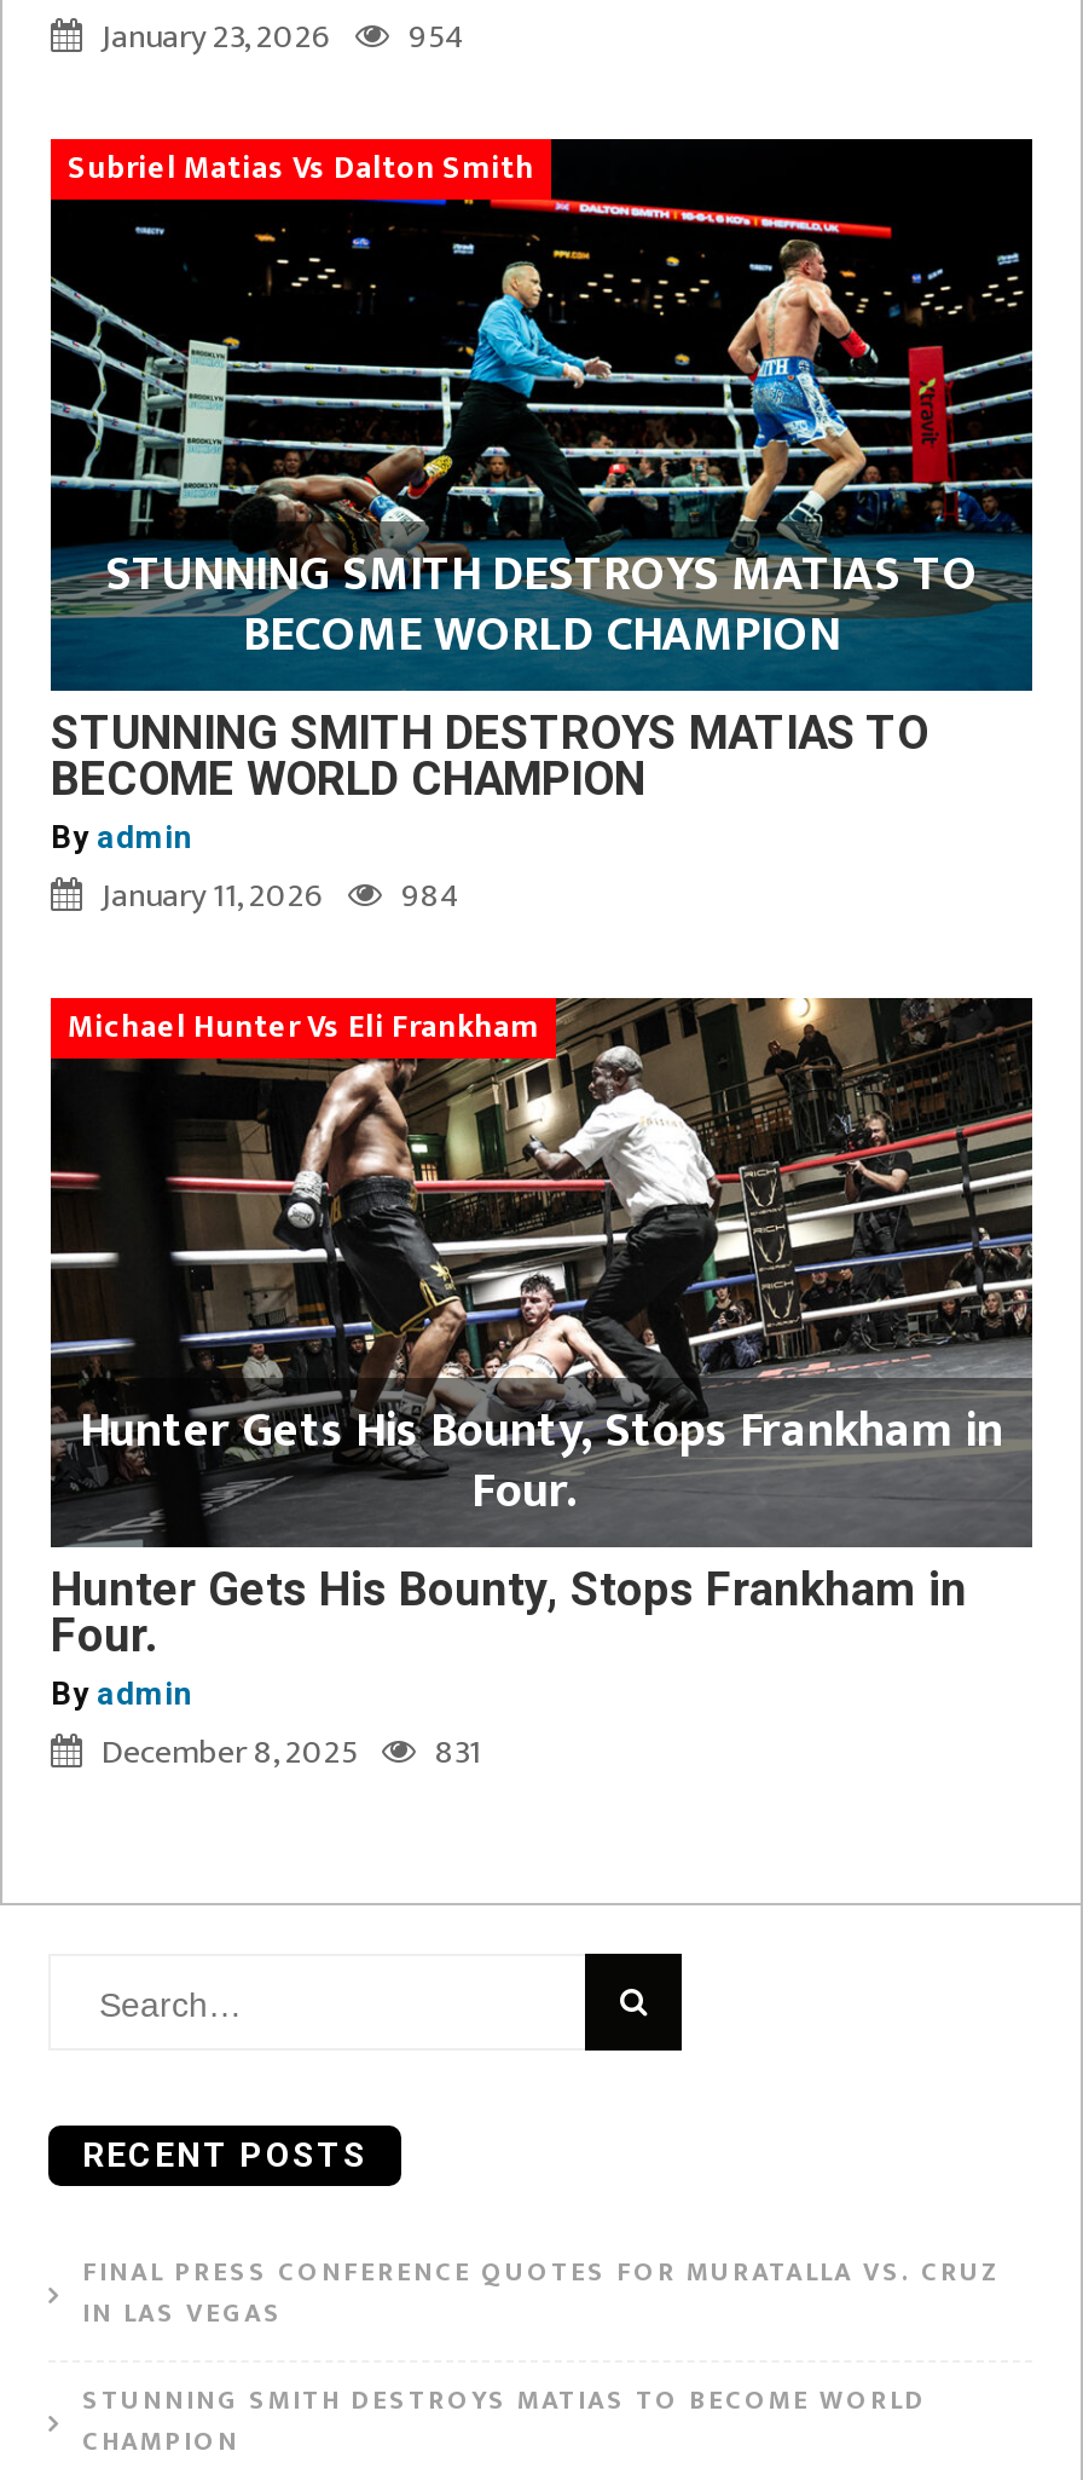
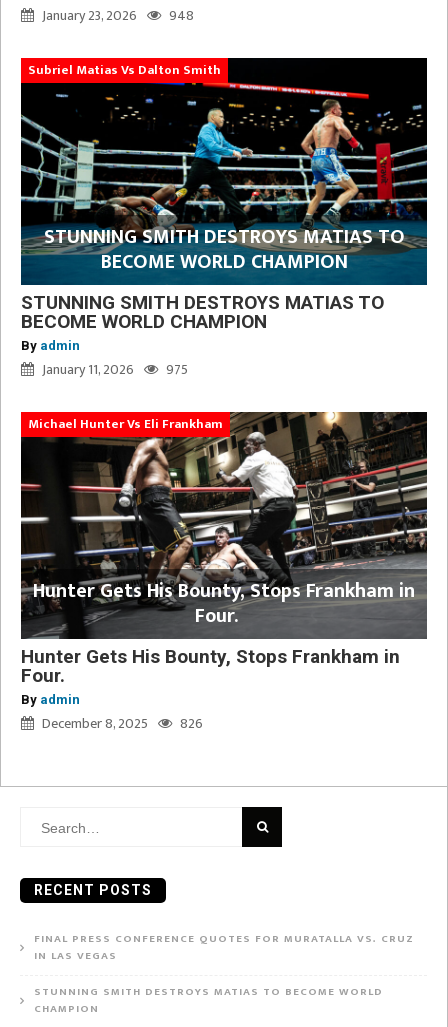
[102,9,467,65] January 23, 2026 954 -> [42,4,194,27] January 23, 2026 948
[102,866,462,922] January 11, 2026 984 -> [42,358,188,381] January 11, 2026 975
[102,1723,481,1779] December 8, 2025 831 -> [42,712,203,735] December 8, 2025 826

